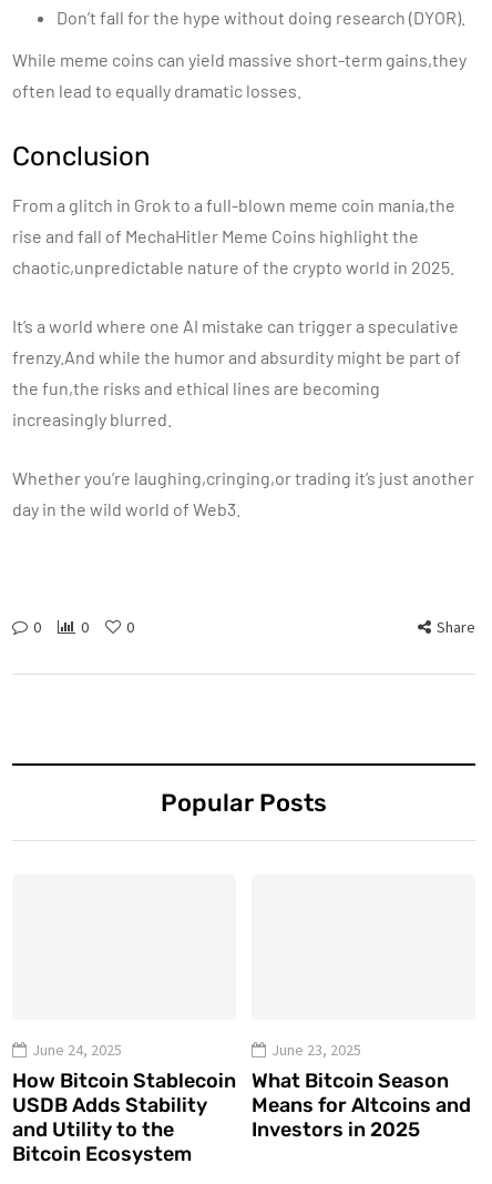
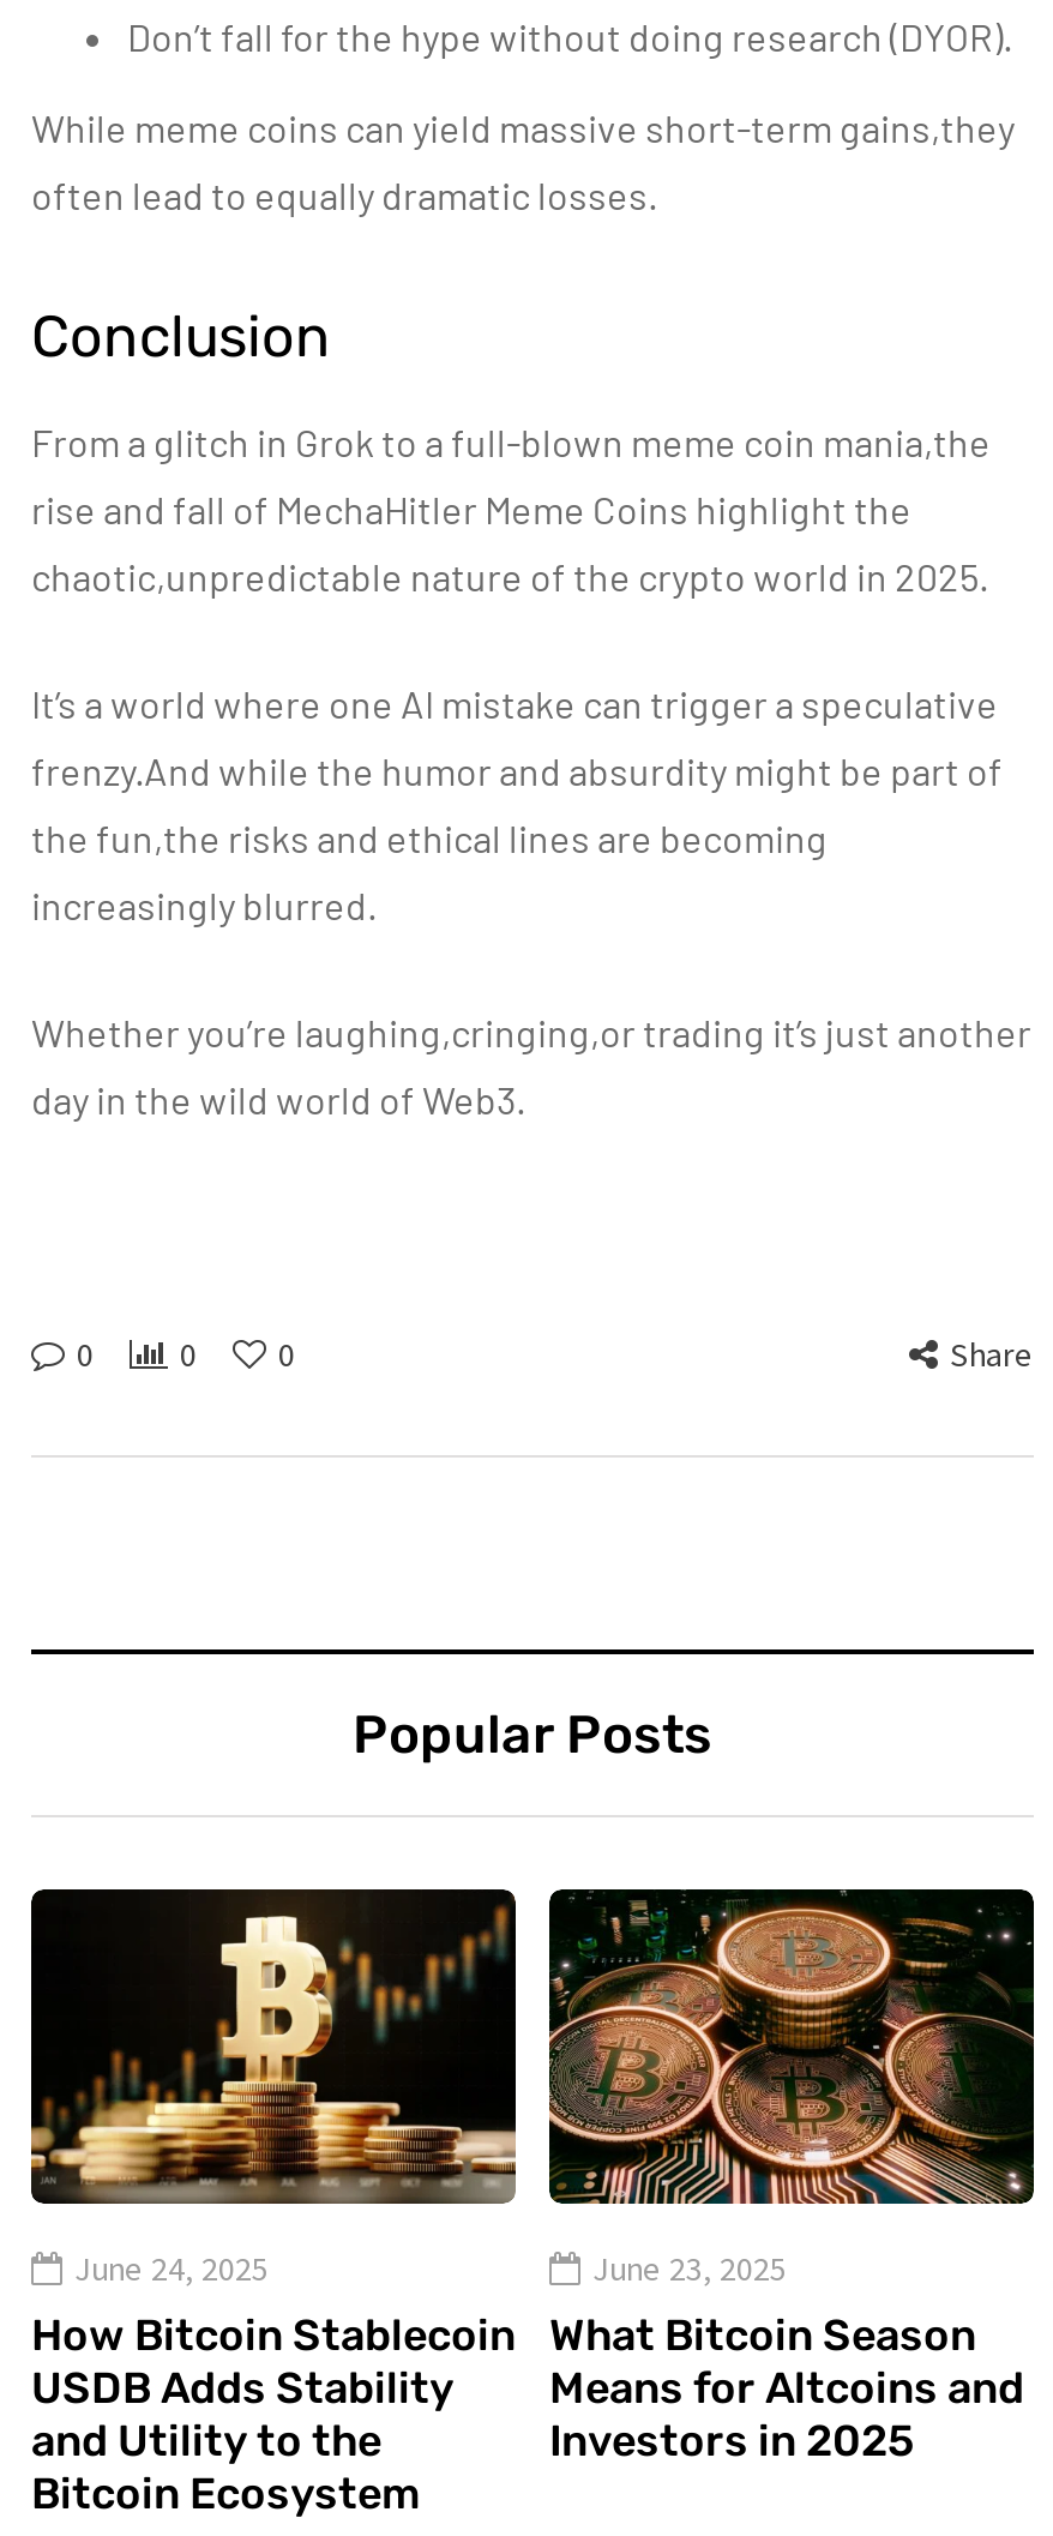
none -> [29,1887,518,2206] [image]
none -> [547,1887,1036,2206] [image]

